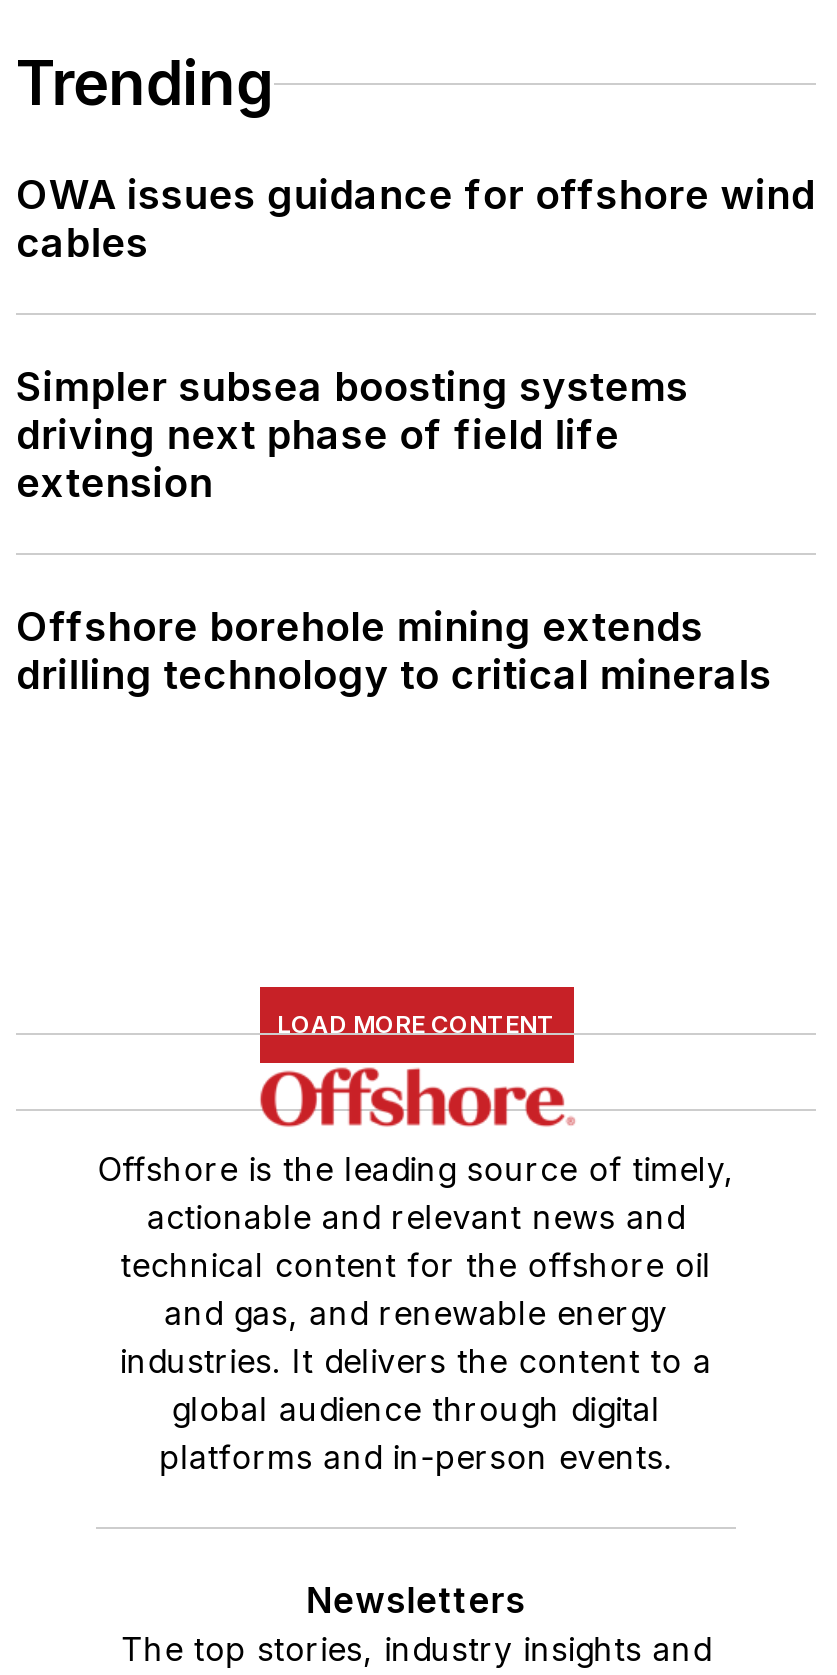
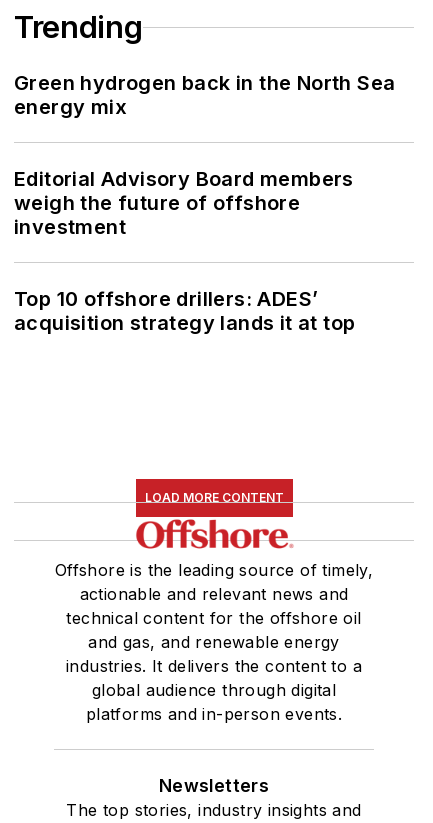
[16,171,816,267] OWA issues guidance for offshore wind | cables -> [14,71,395,119] Green hydrogen back in the North Sea | energy mix
[16,363,689,507] Simpler subsea boosting systems | driving next phase of field life | extension -> [14,167,354,239] Editorial Advisory Board members | weigh the future of offshore | investment
[16,603,772,699] Offshore borehole mining extends | drilling technology to critical minerals -> [14,287,355,335] Top 10 offshore drillers: ADES’ | acquisition strategy lands it at top

